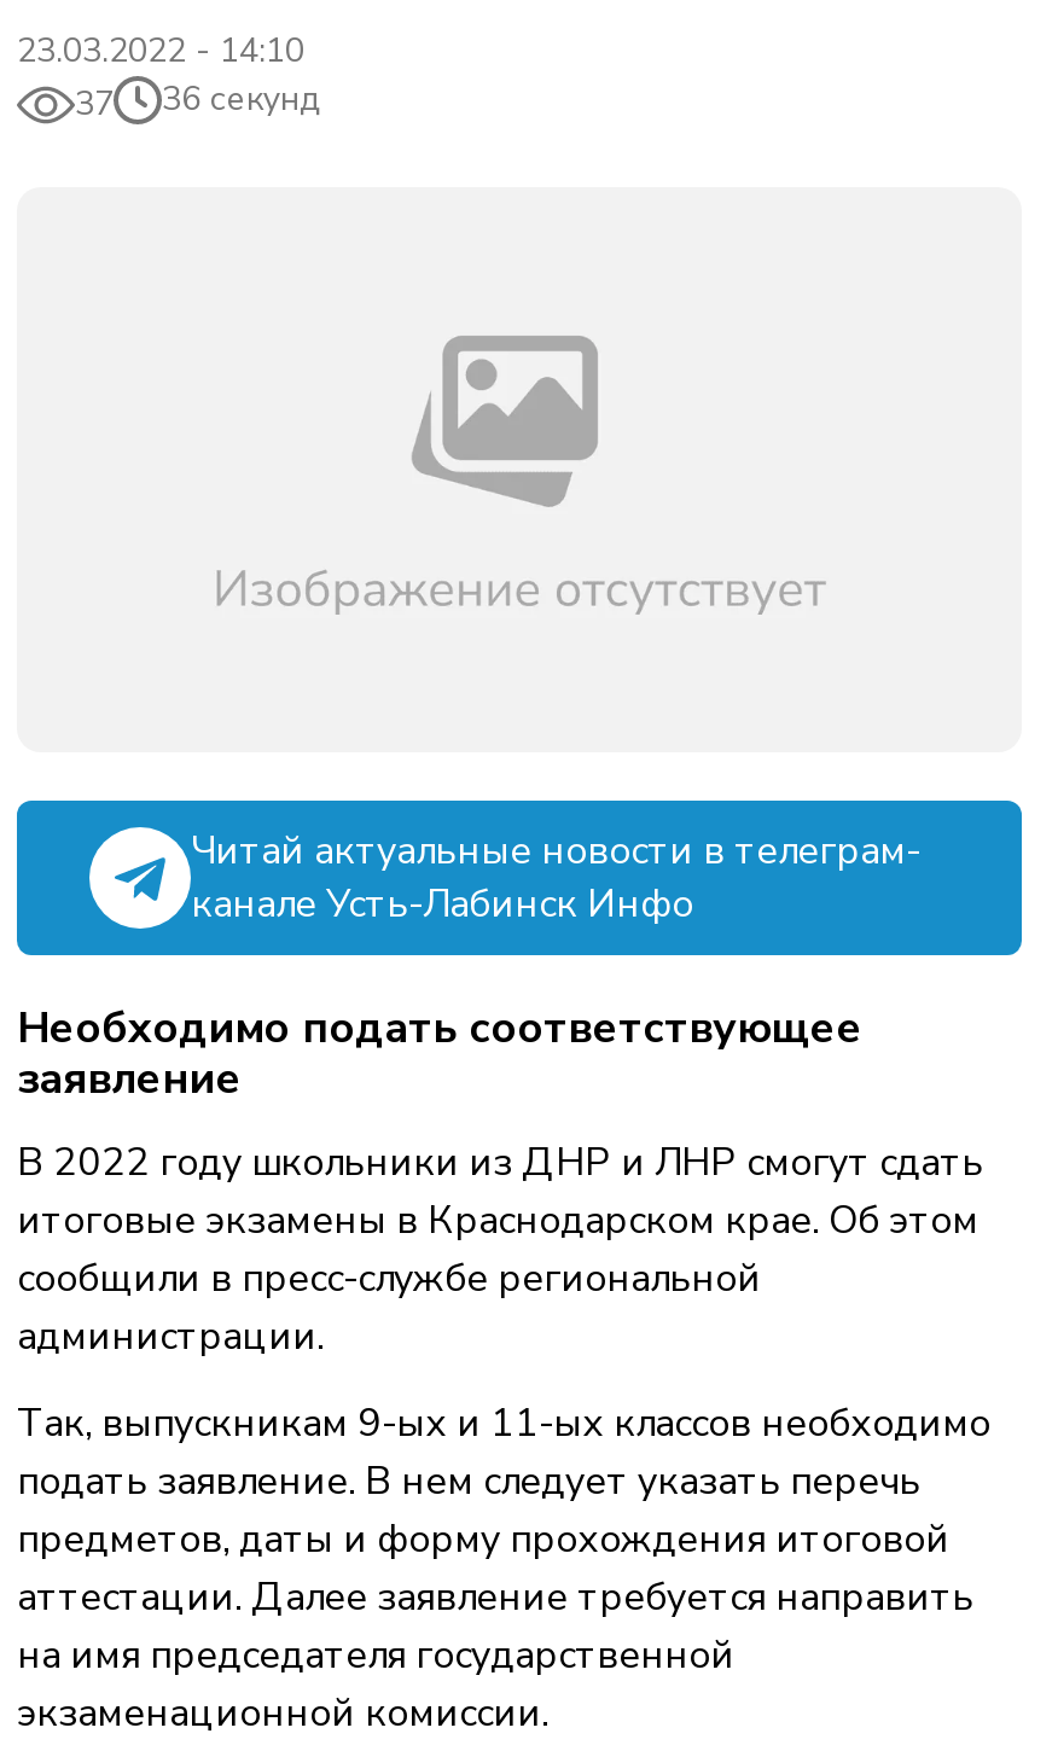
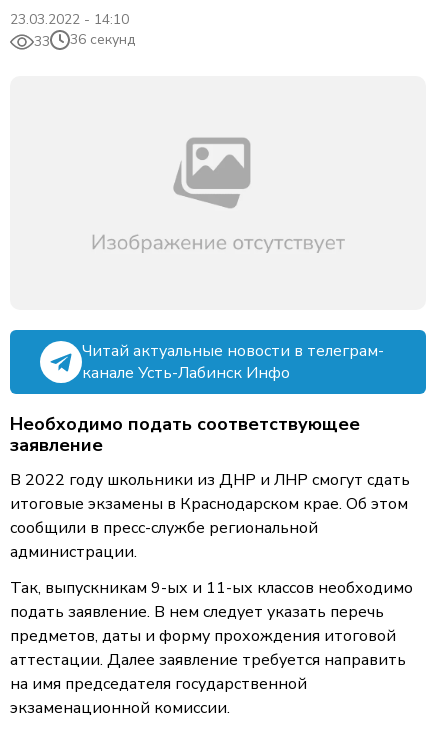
[75,76,319,127] 37 36 секунд -> [34,30,135,51] 33 36 секунд

